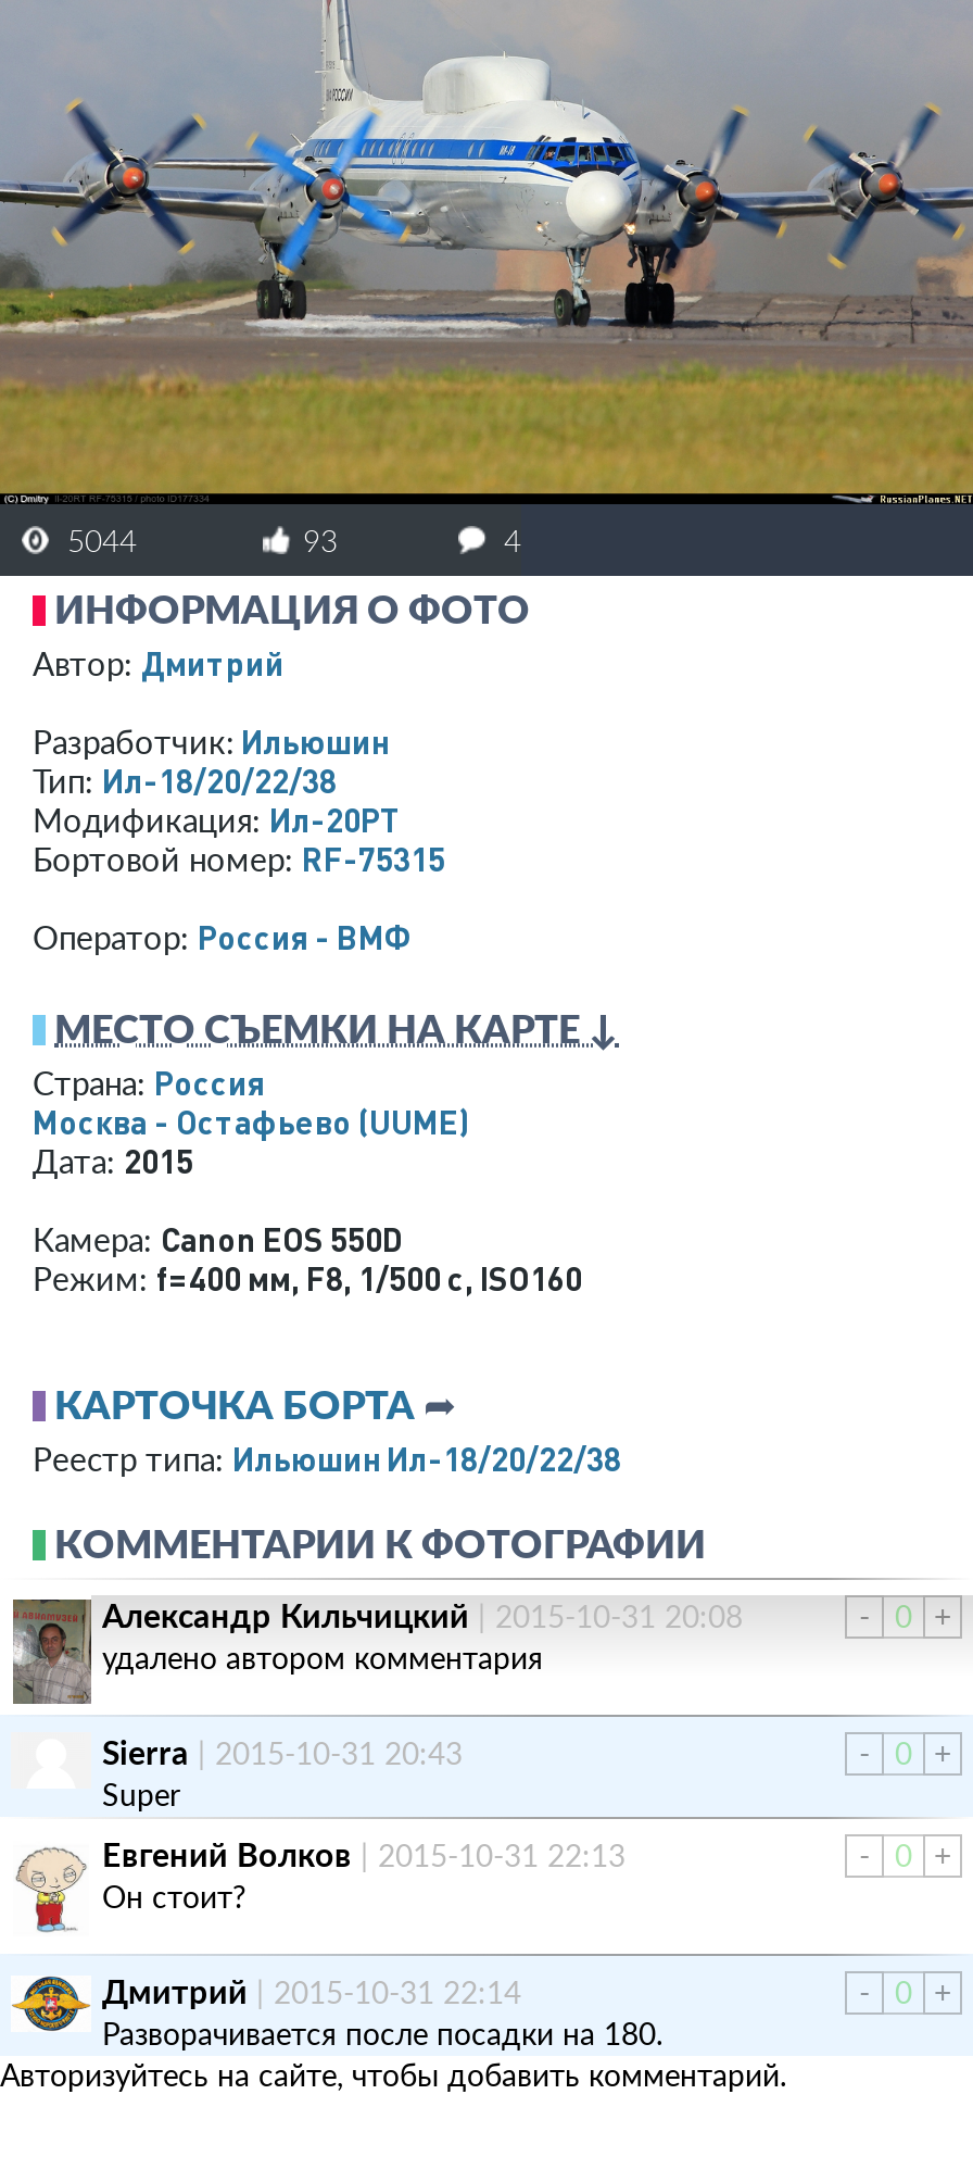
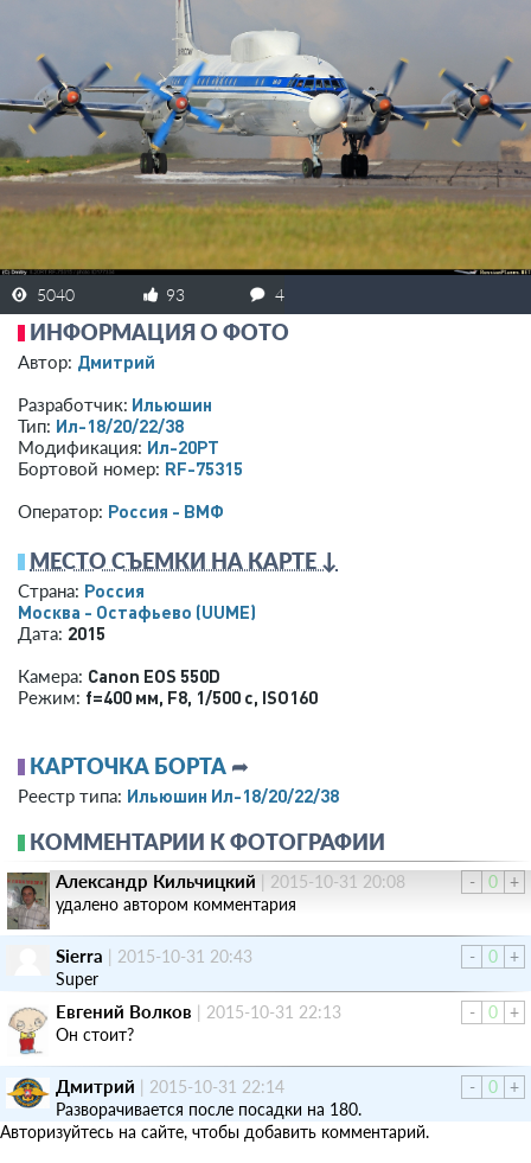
[50,522,137,559] 5044 -> [27,285,75,305] 5040

